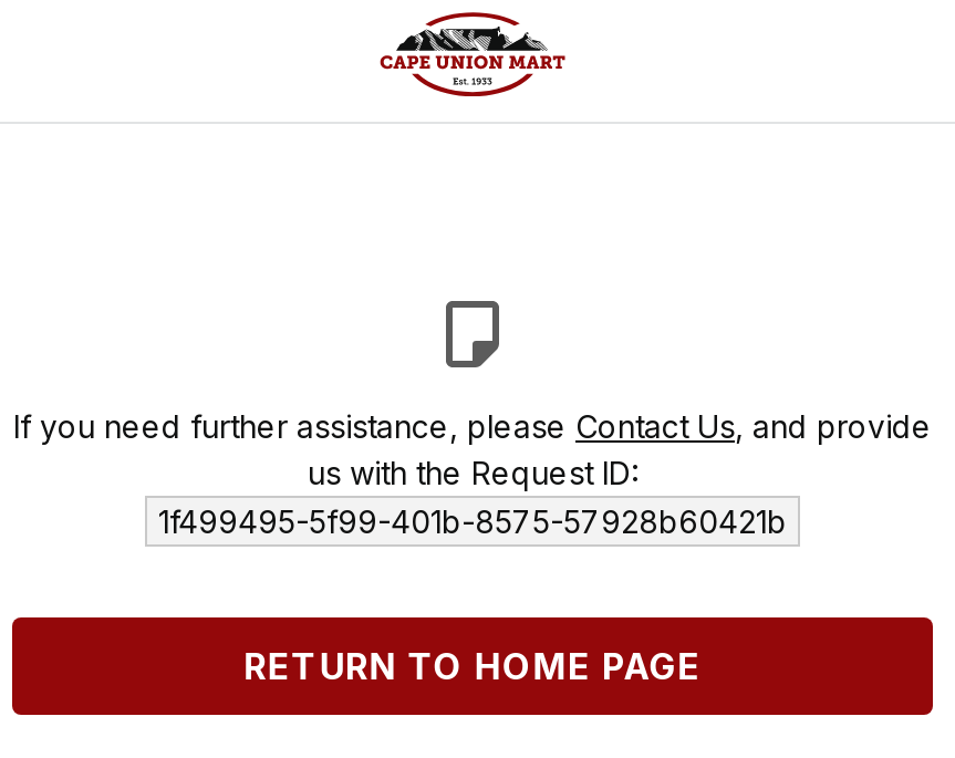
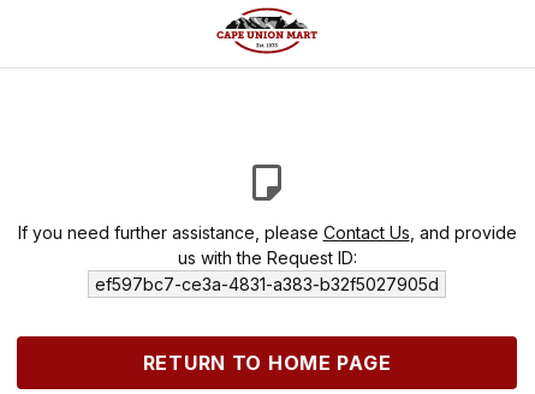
[158,502,787,540] 1f499495-5f99-401b-8575-57928b60421b -> [95,274,439,294] ef597bc7-ce3a-4831-a383-b32f5027905d

